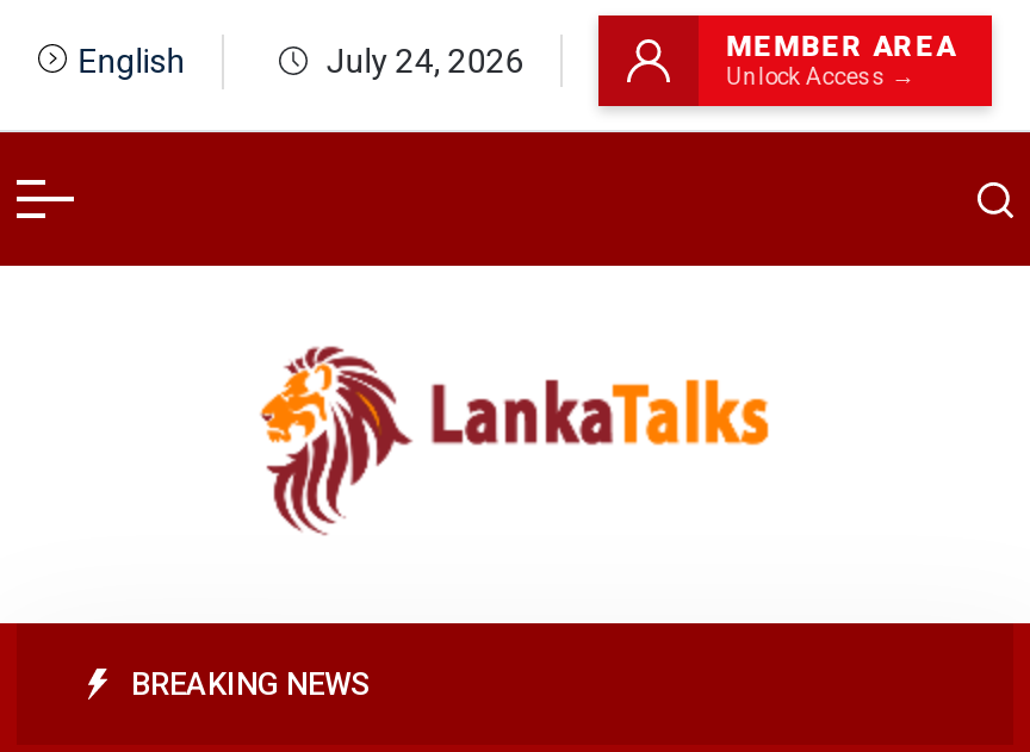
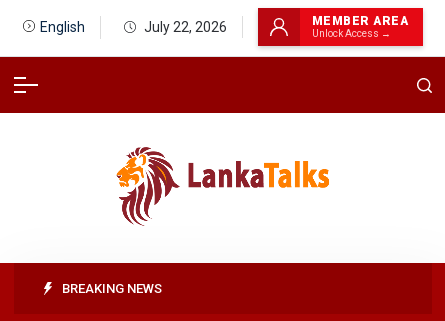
[326,42,524,80] July 24, 2026 -> [144,19,227,35] July 22, 2026

